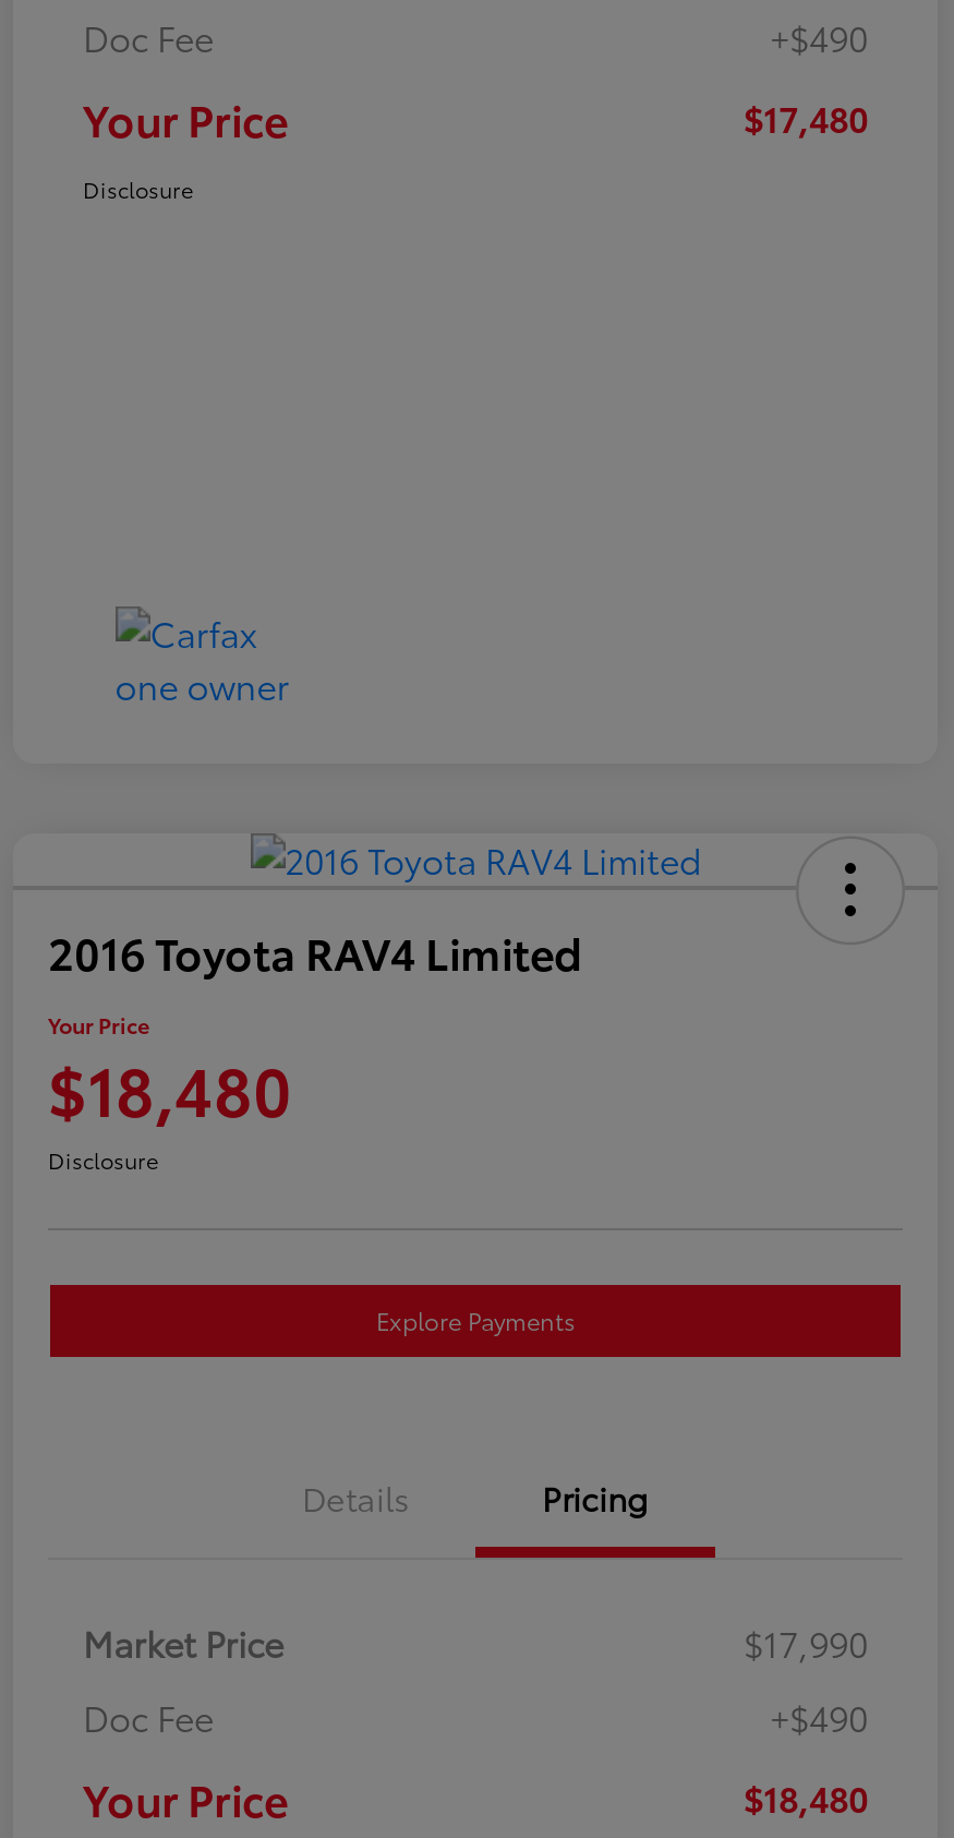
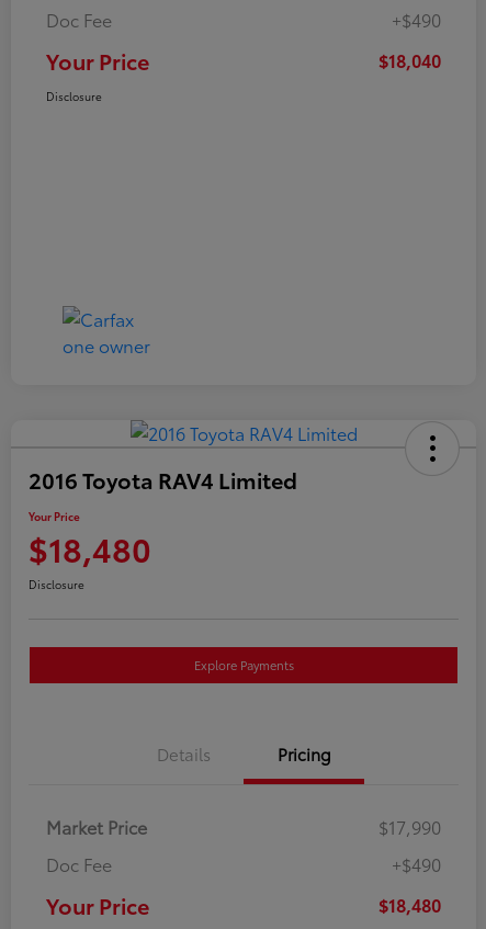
[744,91,868,141] $17,480 -> [378,47,441,72] $18,040

